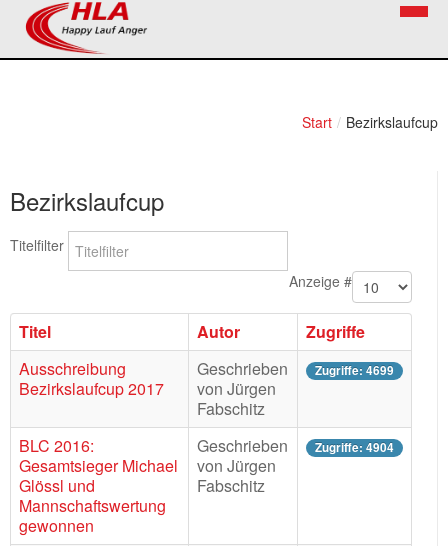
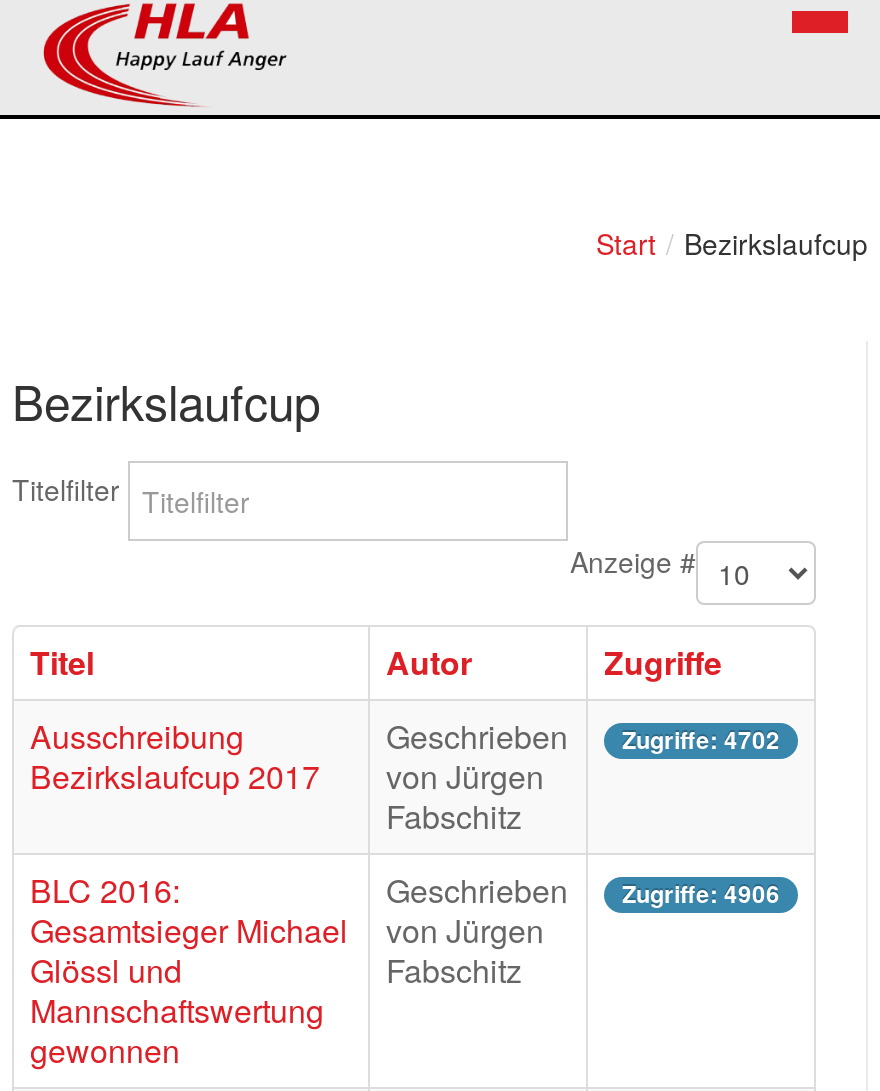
[197,357,394,380] Geschrieben Zugriffe: 4699 -> [386,713,780,759] Geschrieben Zugriffe: 4702
[197,434,394,457] Geschrieben Zugriffe: 4904 -> [386,867,780,913] Geschrieben Zugriffe: 4906

